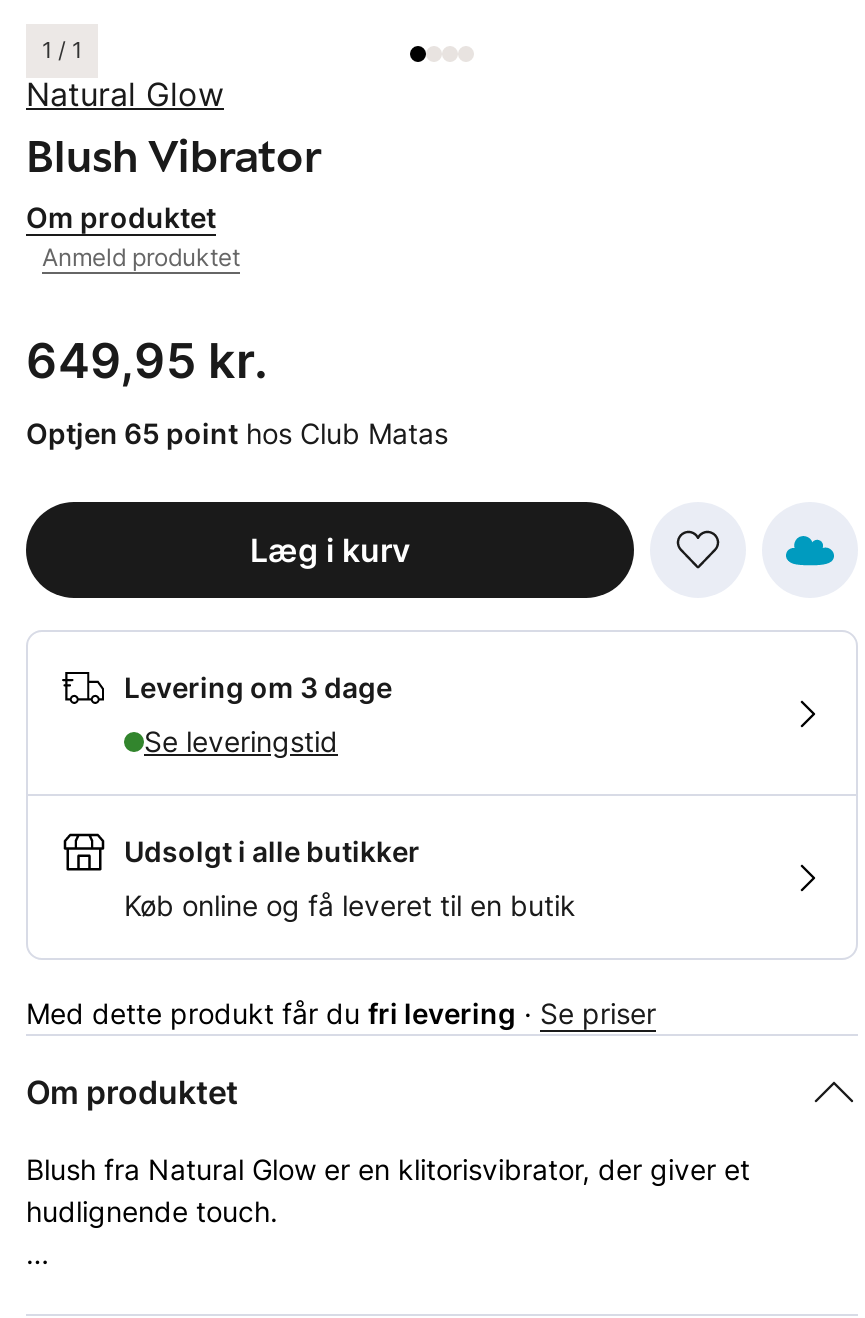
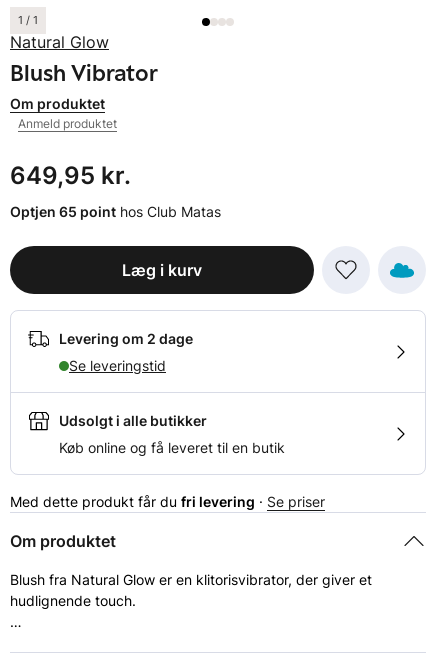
[124,670,392,704] Levering om 3 dage -> [59,330,193,347] Levering om 2 dage

